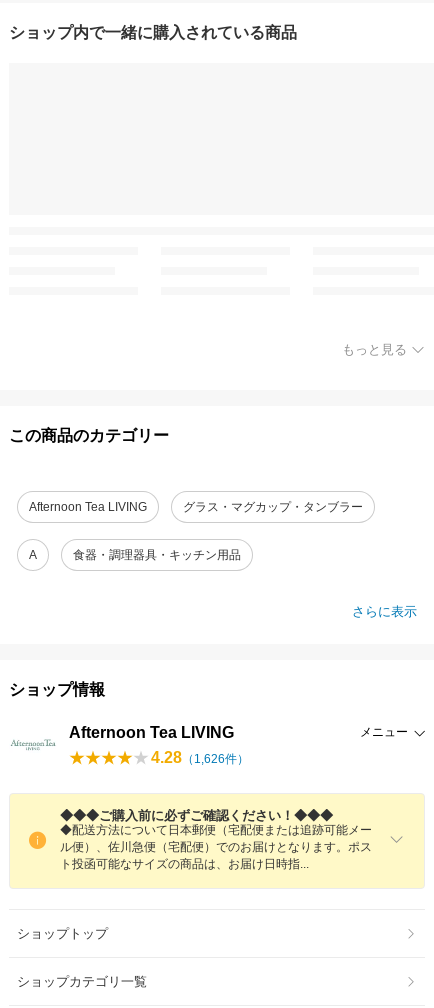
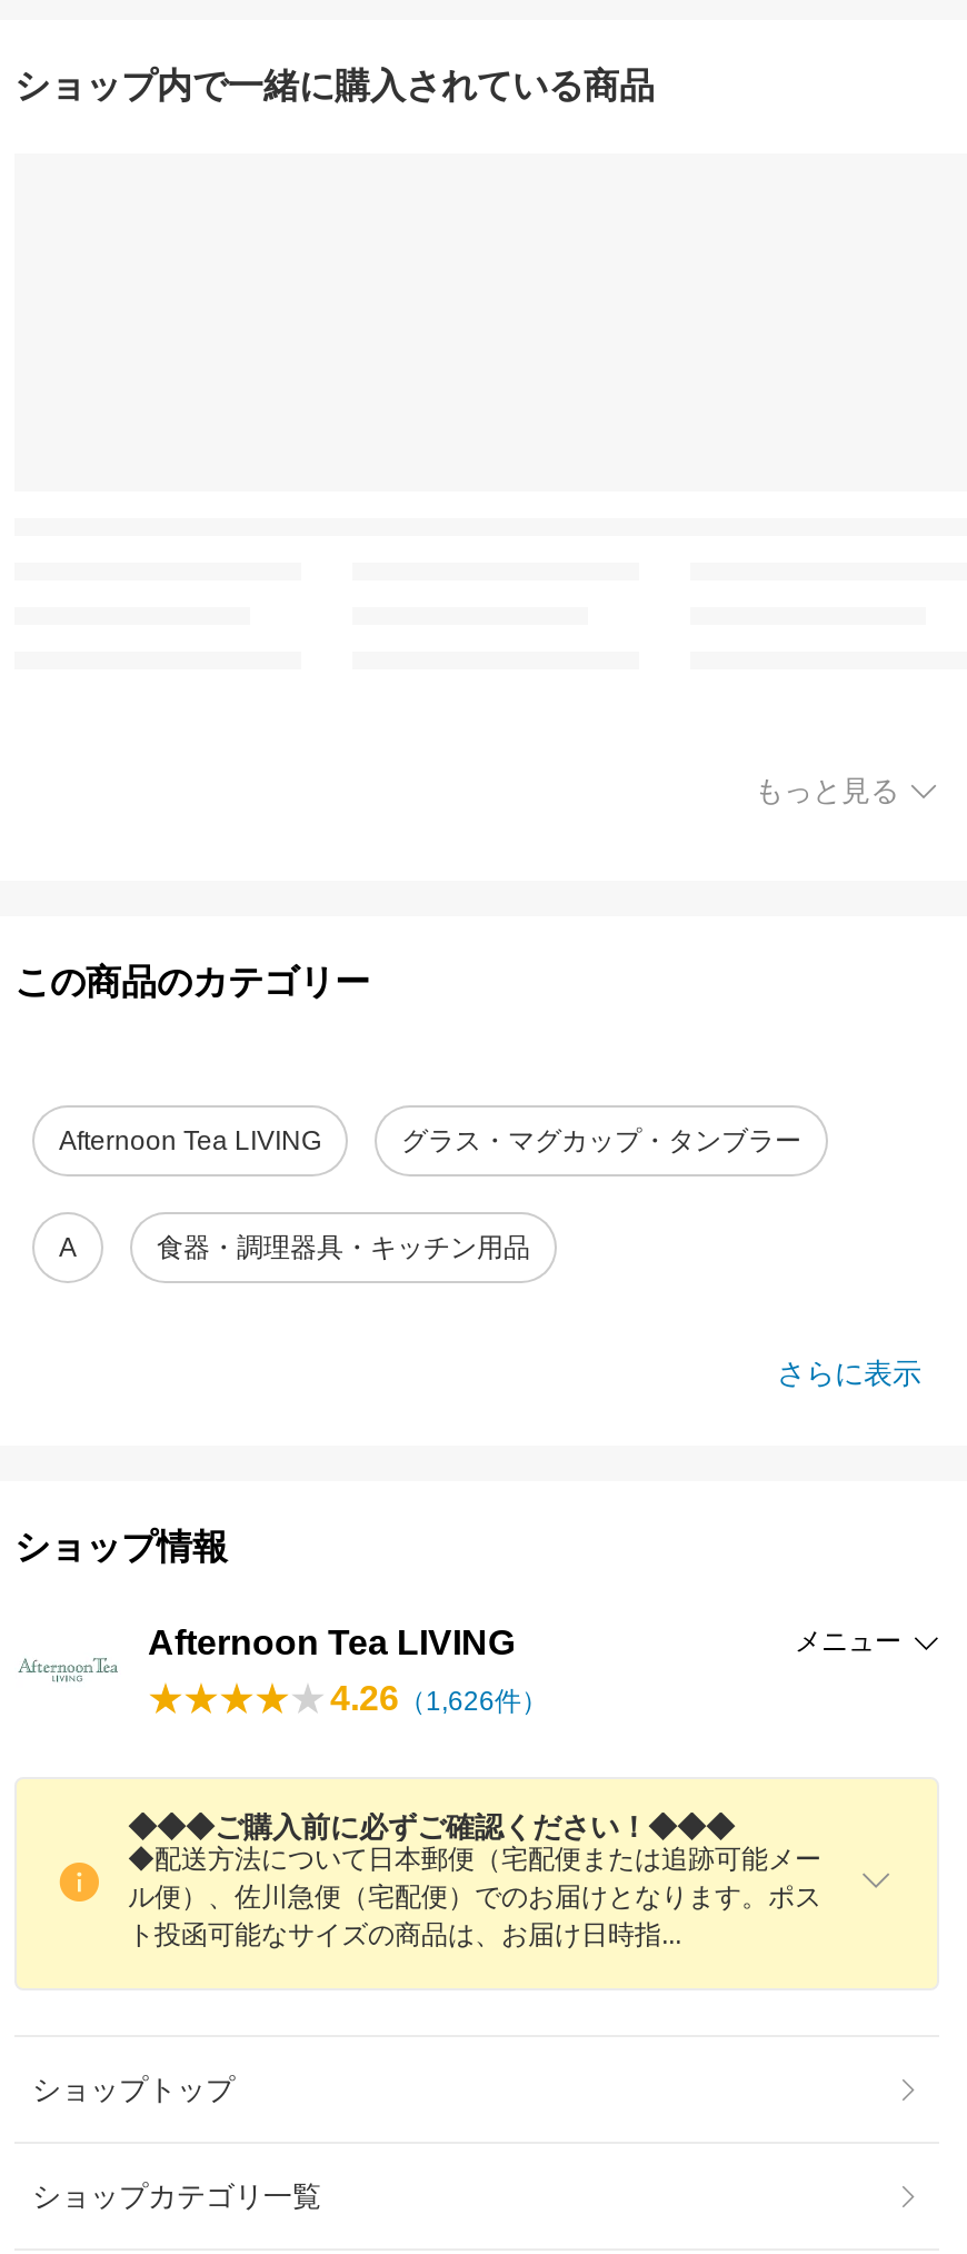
[151,749,249,766] 4.28（1,626件） -> [330,1679,548,1717] 4.26（1,626件）

